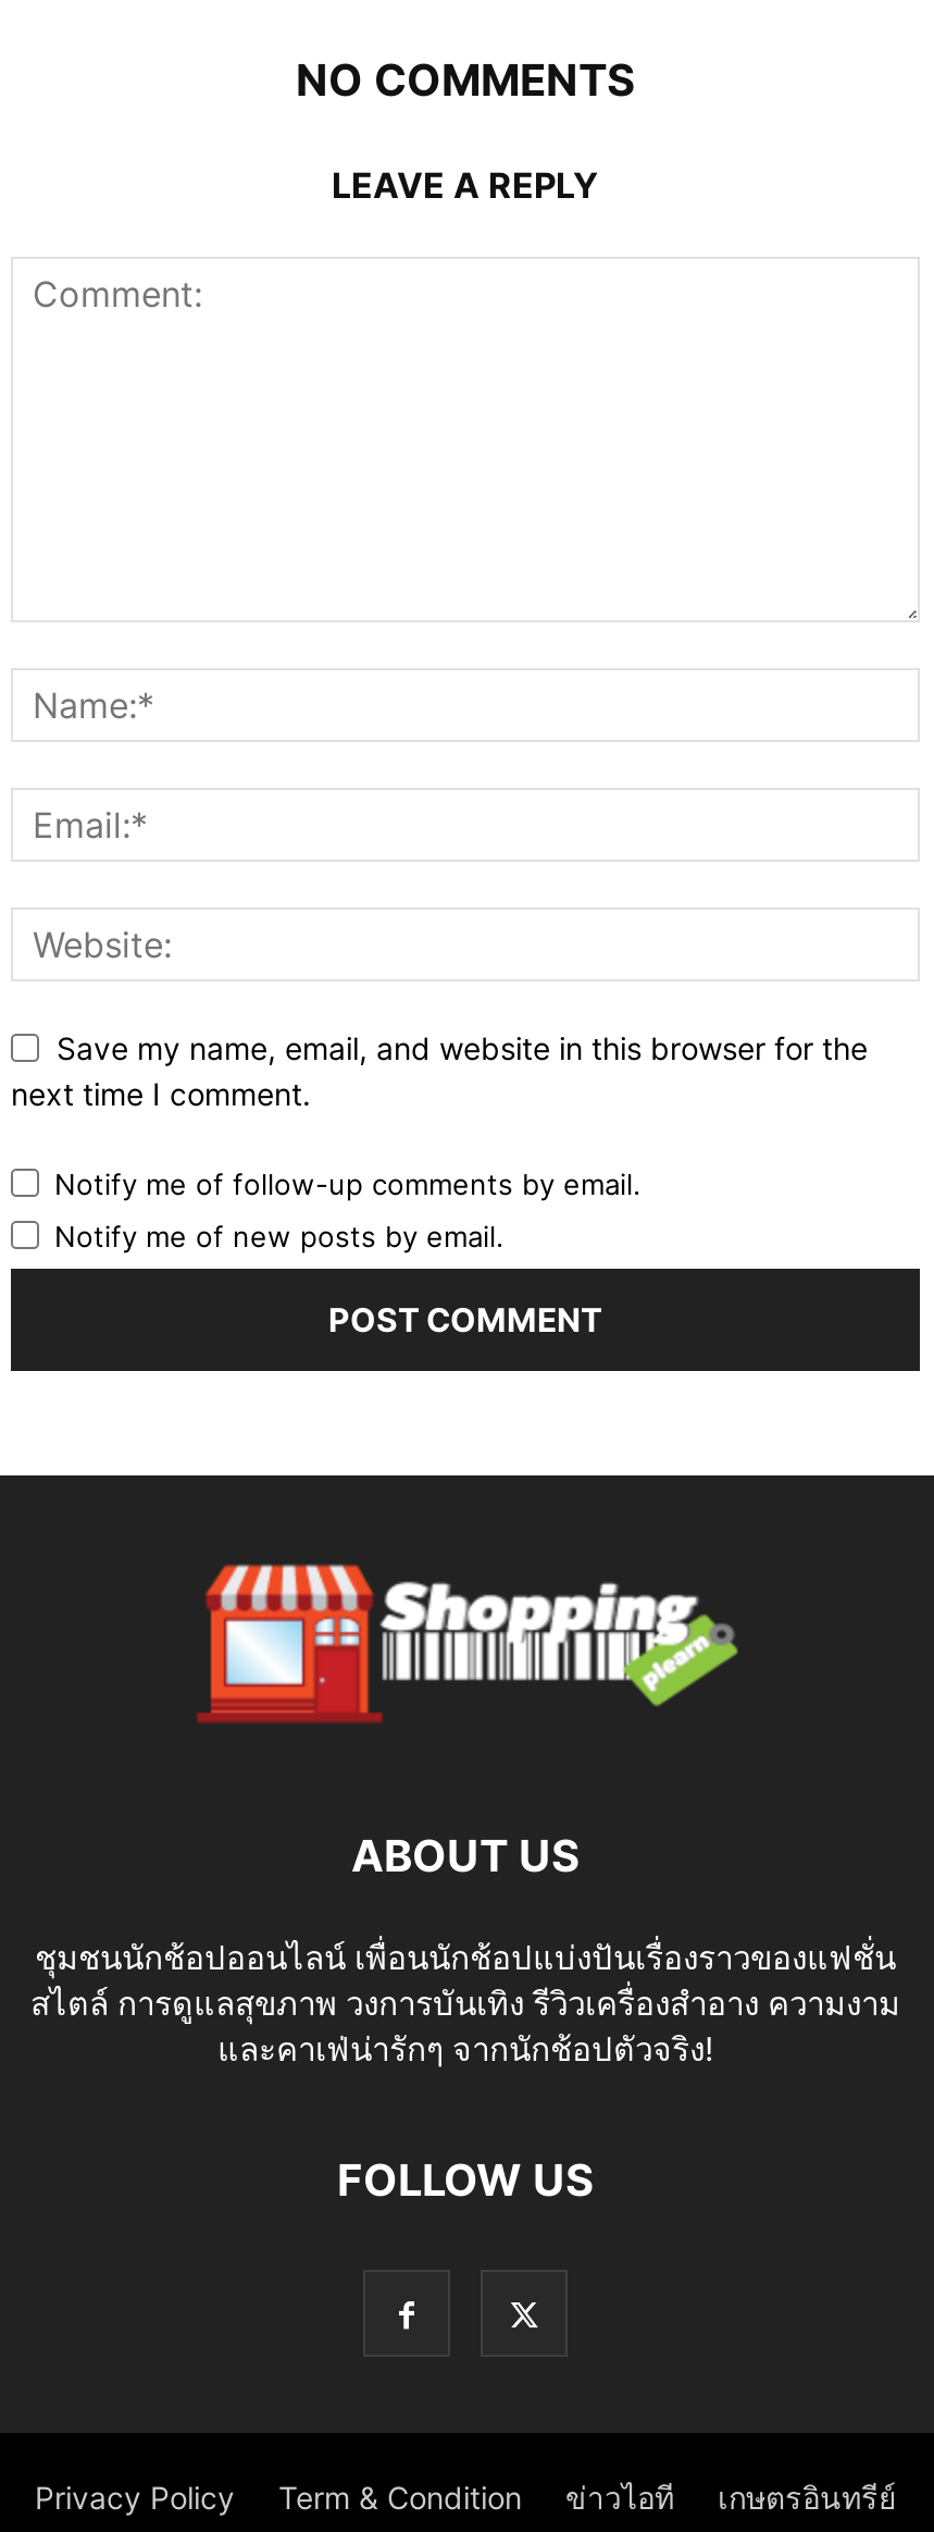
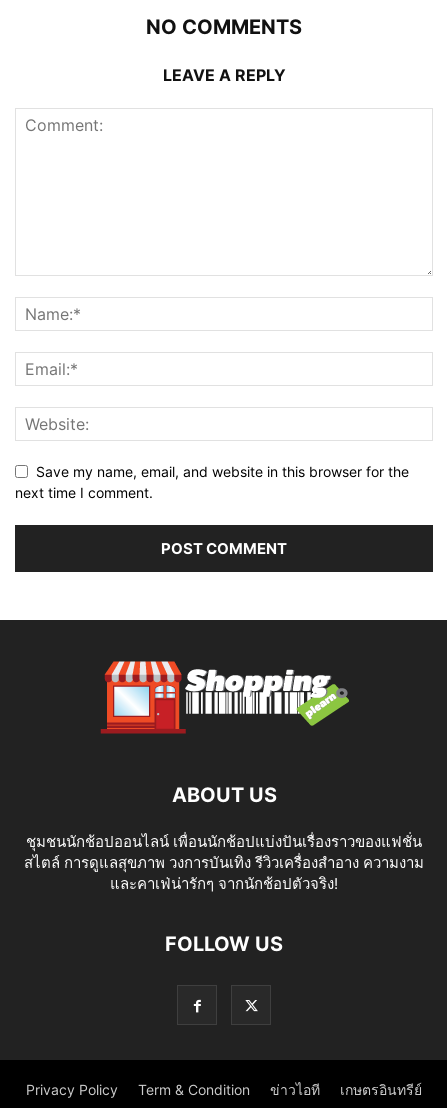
[54,1166,642,1253] Notify me of follow-up comments by email. | Notify me of new posts by email. -> none

